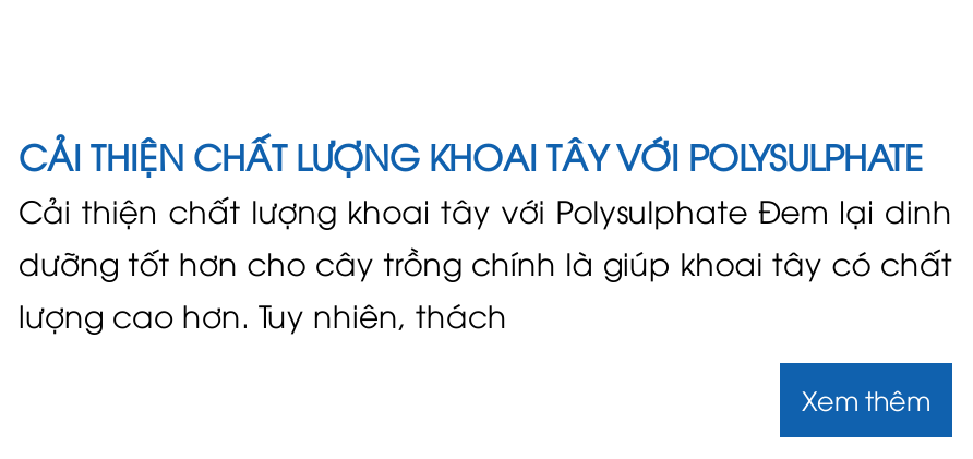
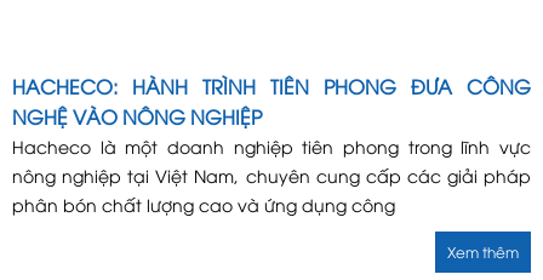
[19,131,952,334] CẢI THIỆN CHẤT LƯỢNG KHOAI TÂY VỚI POLYSULPHATE | Cải thiện chất lượng khoai tây với Polysulphate Đem lại dinh | dưỡng tốt hơn cho cây trồng chính là giúp khoai tây có chất | lượng cao hơn. Tuy nhiên, thách -> [12,73,531,216] HACHECO: HÀNH TRÌNH TIÊN PHONG ĐƯA CÔNG | NGHỆ VÀO NÔNG NGHIỆP | Hacheco là một doanh nghiệp tiên phong trong lĩnh vực | nông nghiệp tại Việt Nam, chuyên cung cấp các giải pháp | phân bón chất lượng cao và ứng dụng công

